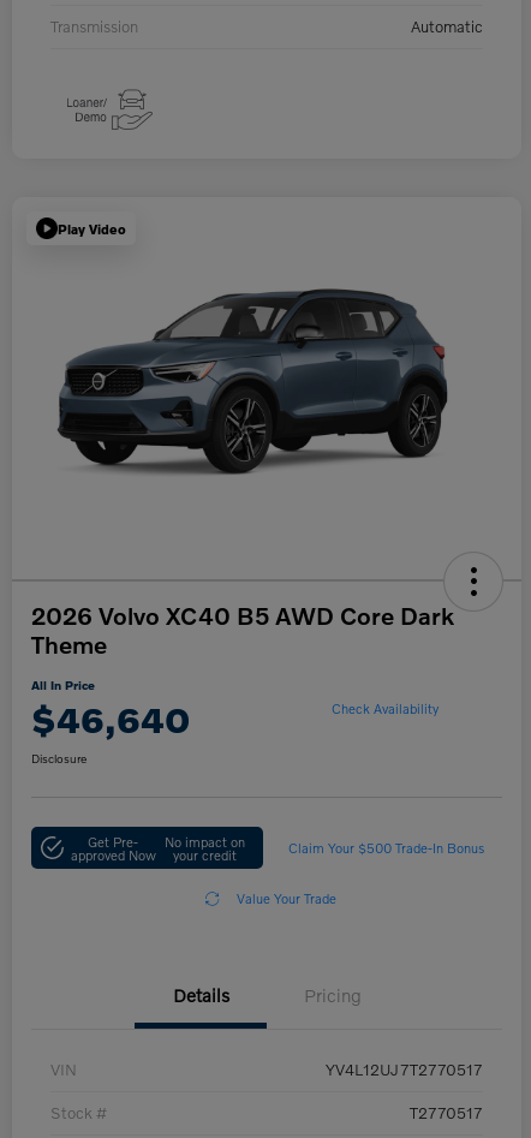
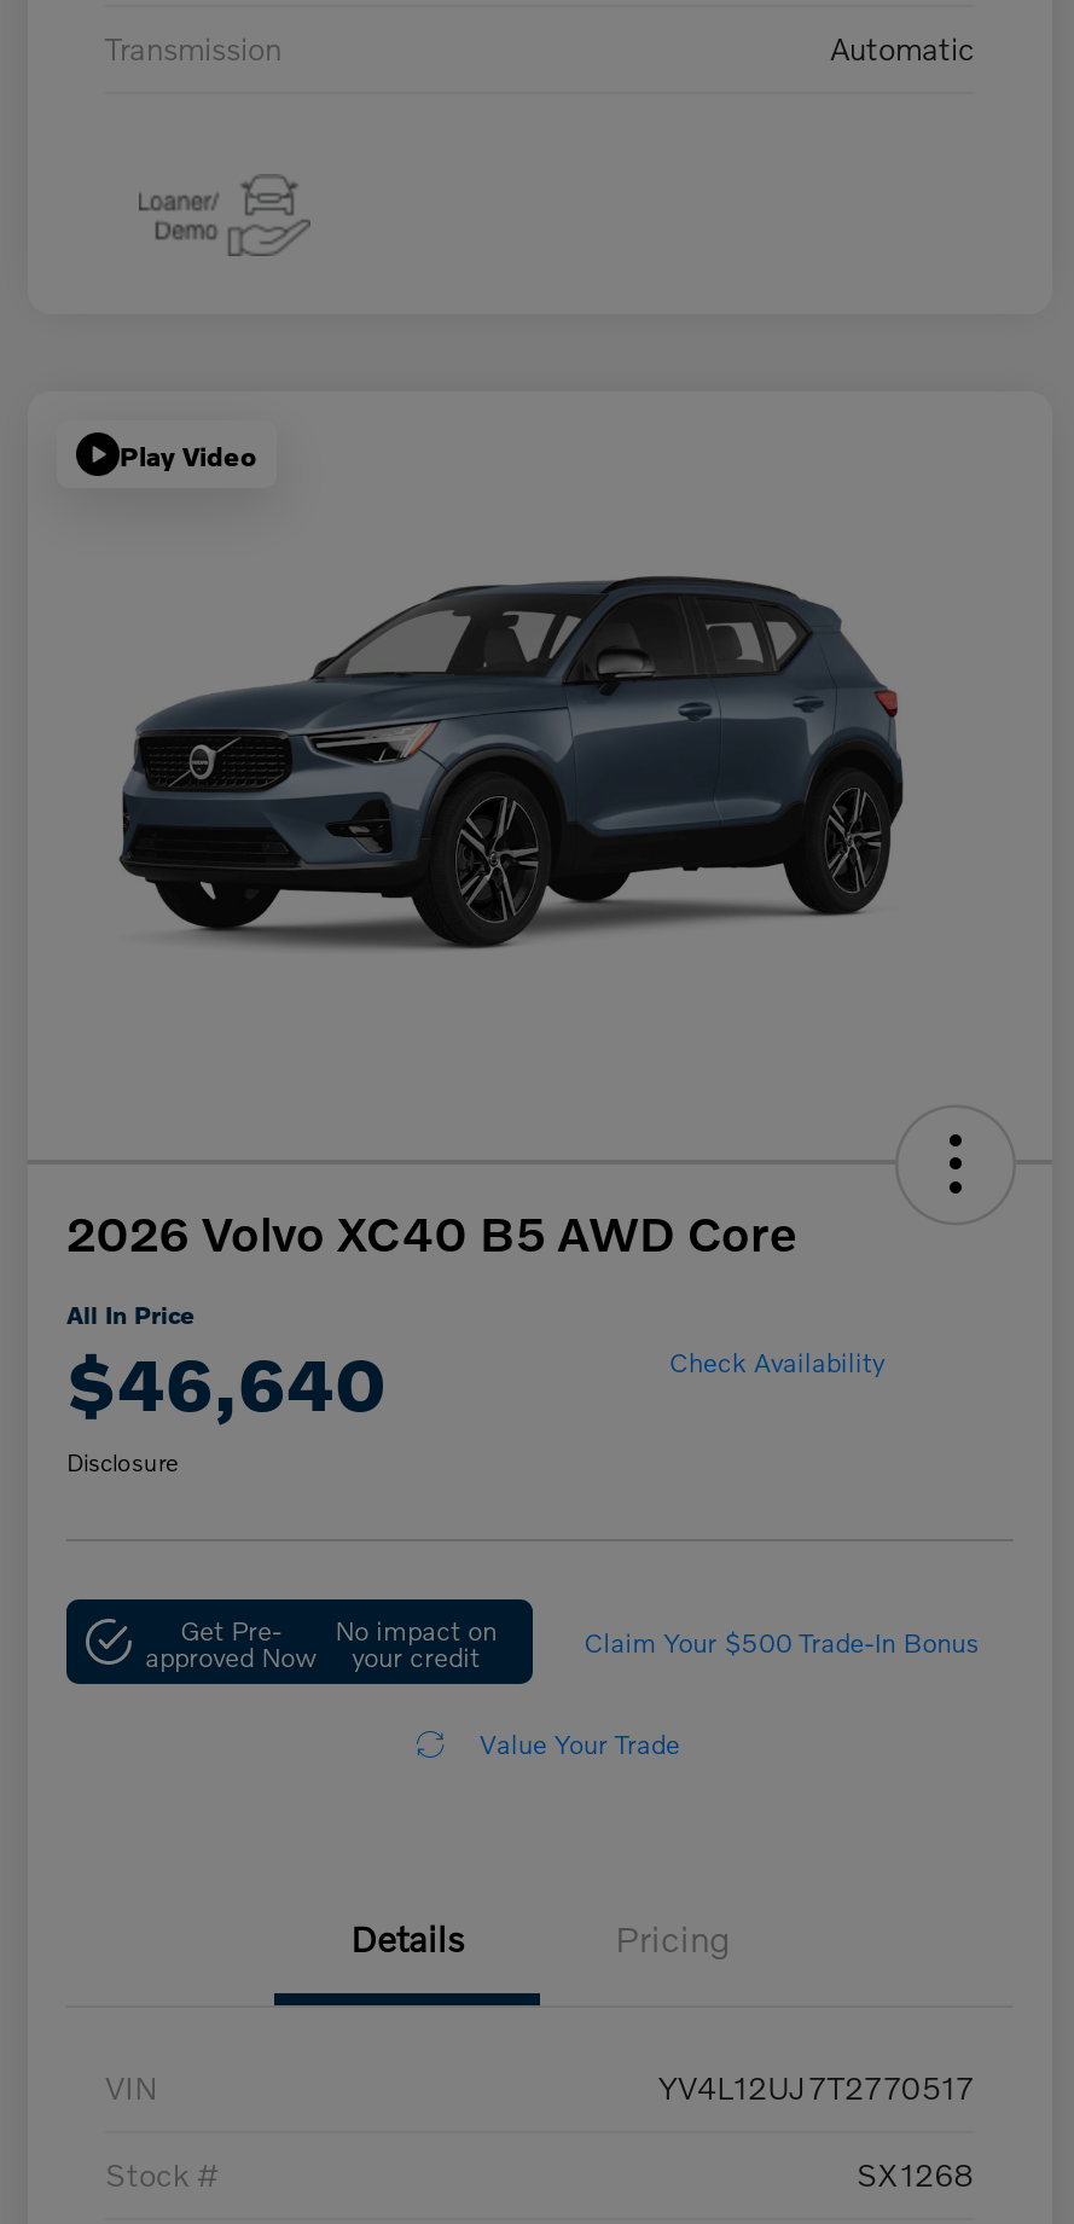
[31,601,454,659] 2026 Volvo XC40 B5 AWD Core Dark | Theme -> [66,1204,796,1262] 2026 Volvo XC40 B5 AWD Core
[410,1103,483,1123] T2770517 -> [857,2156,975,2194] SX1268

